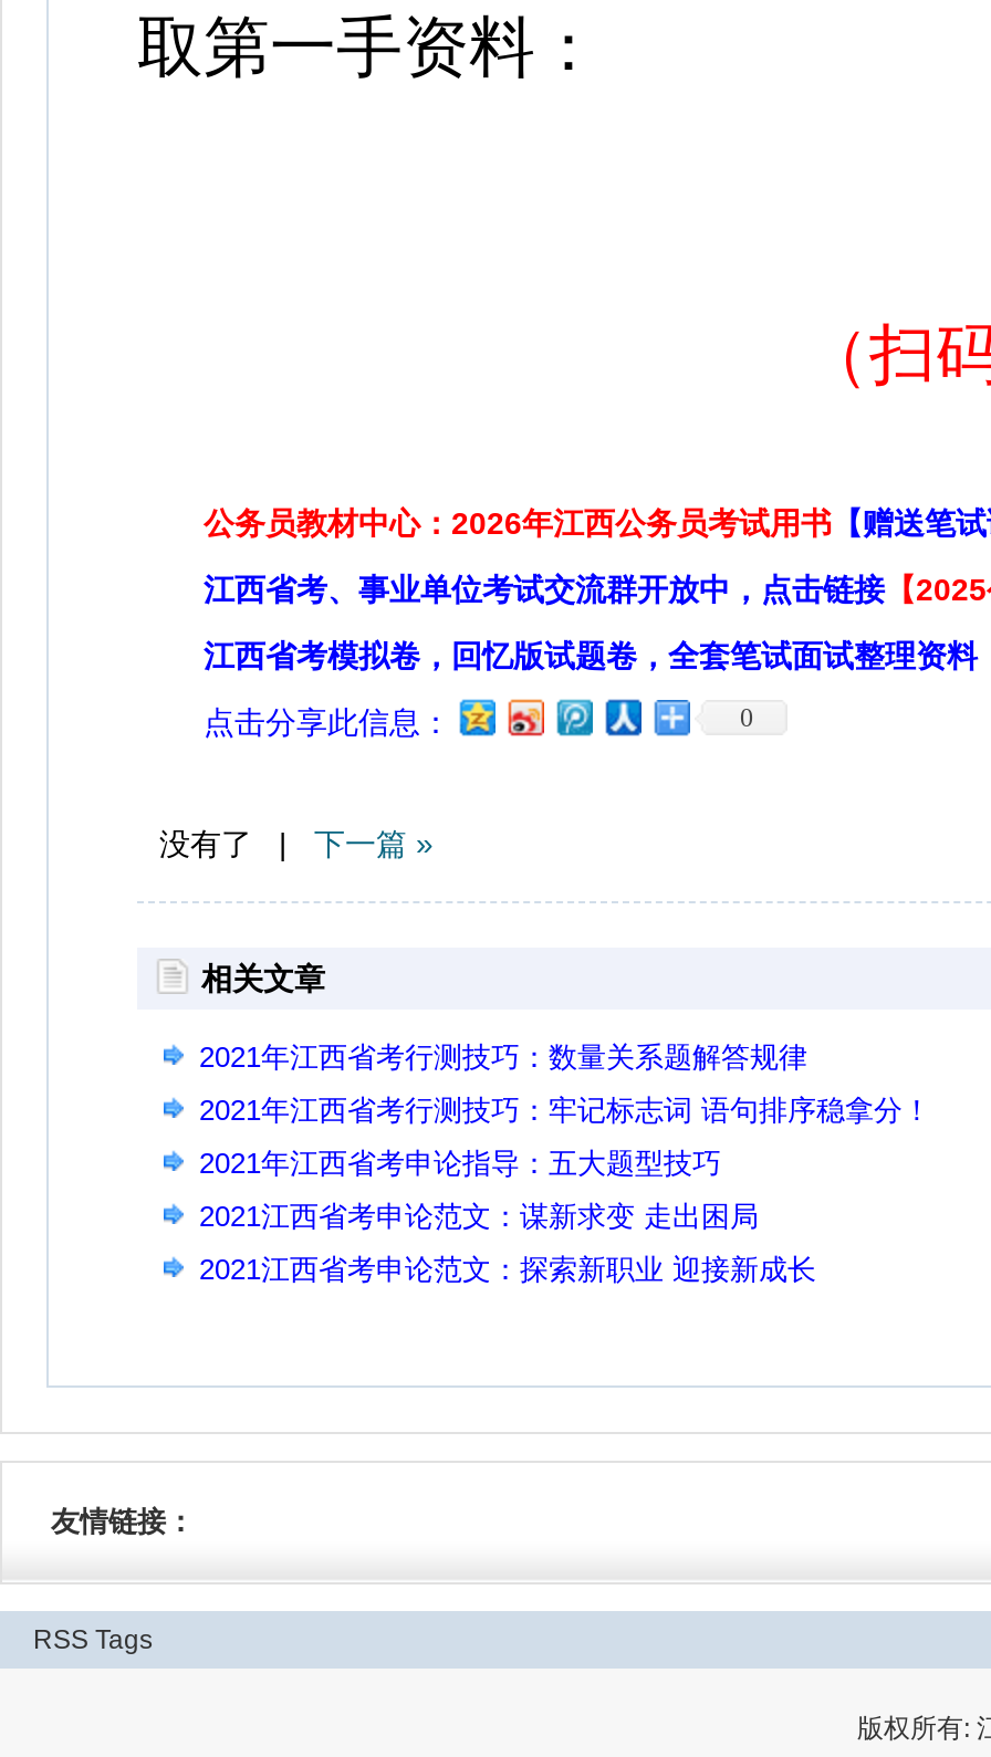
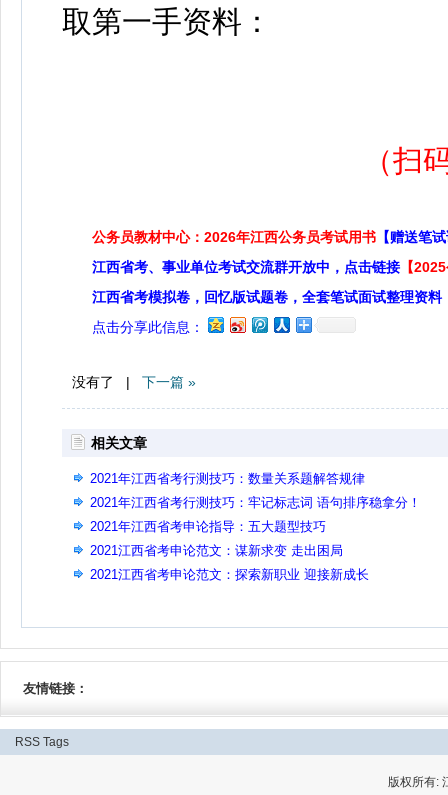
[740,702,753,733] 0 -> none

